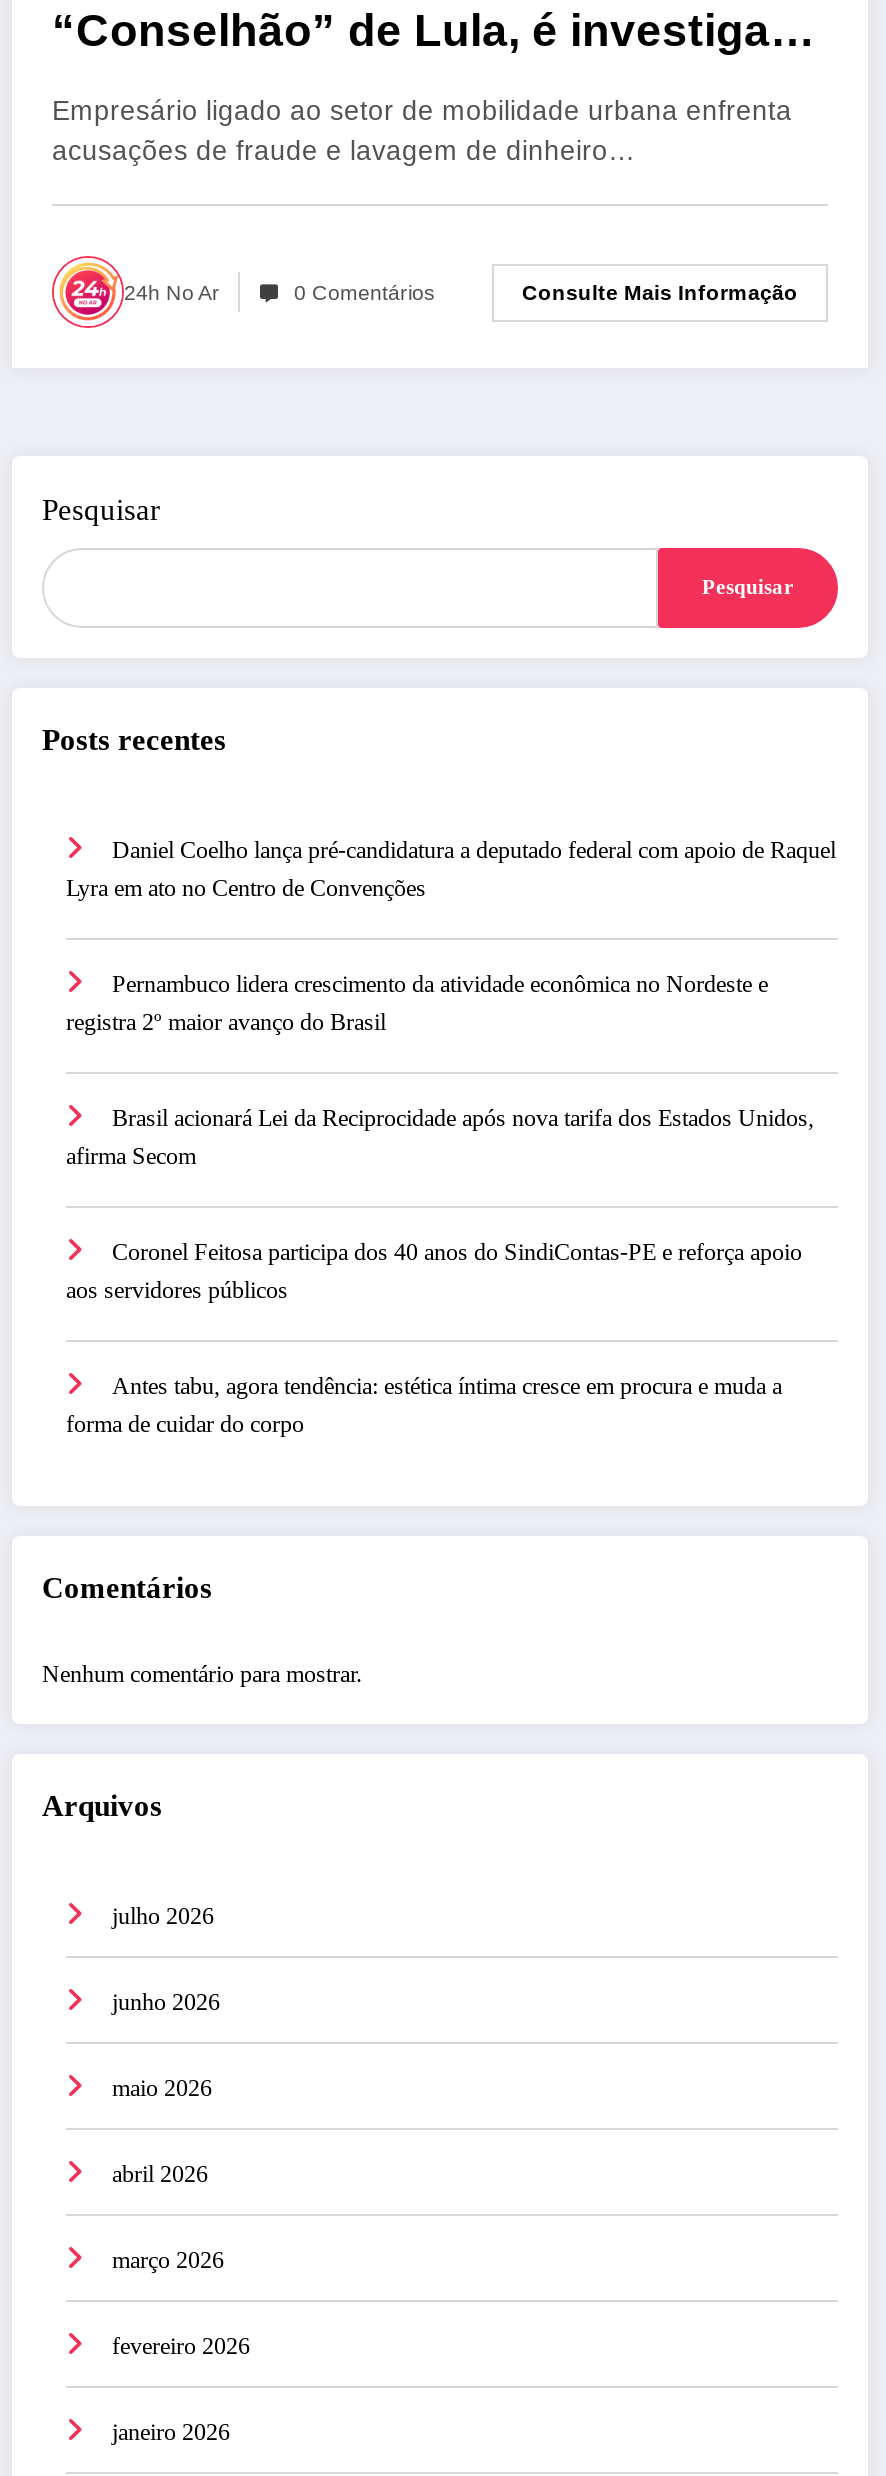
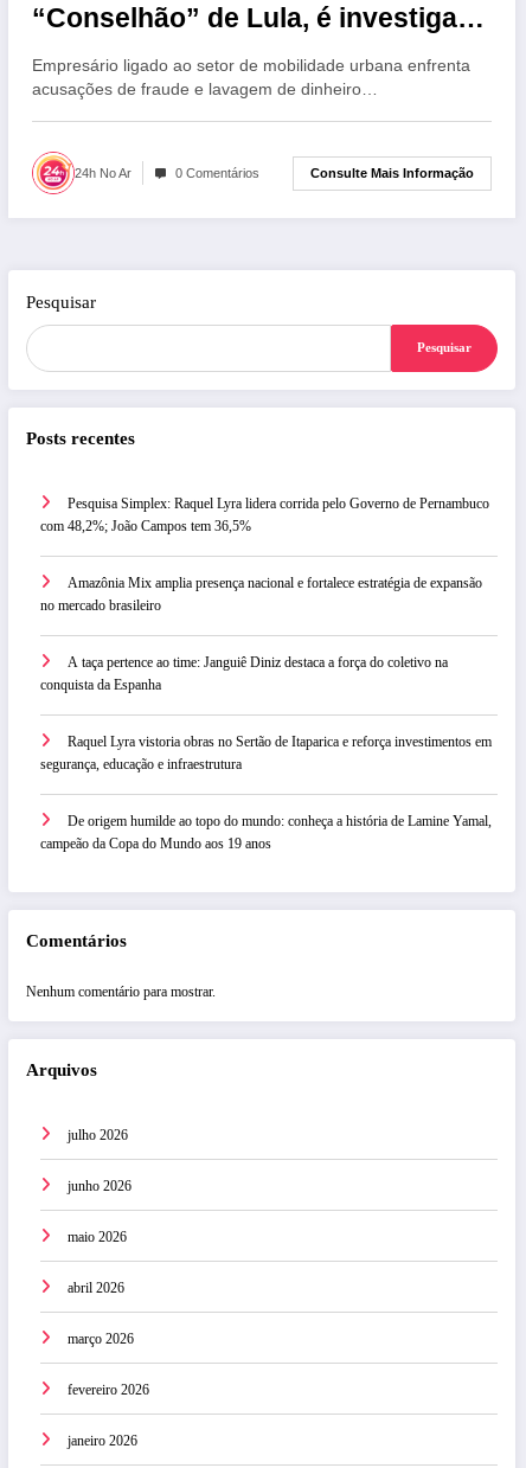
[66,836,836,902] Daniel Coelho lança pré-candidatura a deputado federal com apoio de Raquel | Lyra em ato no Centro de Convenções -> [40,495,489,534] Pesquisa Simplex: Raquel Lyra lidera corrida pelo Governo de Pernambuco | com 48,2%; João Campos tem 36,5%
[66,970,768,1036] Pernambuco lidera crescimento da atividade econômica no Nordeste e | registra 2º maior avanço do Brasil -> [40,575,482,614] Amazônia Mix amplia presença nacional e fortalece estratégia de expansão | no mercado brasileiro
[66,1104,814,1170] Brasil acionará Lei da Reciprocidade após nova tarifa dos Estados Unidos, | afirma Secom -> [40,654,448,693] A taça pertence ao time: Janguiê Diniz destaca a força do coletivo na | conquista da Espanha
[66,1238,802,1304] Coronel Feitosa participa dos 40 anos do SindiContas-PE e reforça apoio | aos servidores públicos -> [40,734,492,773] Raquel Lyra vistoria obras no Sertão de Itaparica e reforça investimentos em | segurança, educação e infraestrutura
[66,1372,782,1438] Antes tabu, agora tendência: estética íntima cresce em procura e muda a | forma de cuidar do corpo -> [40,813,492,852] De origem humilde ao topo do mundo: conheça a história de Lamine Yamal, | campeão da Copa do Mundo aos 19 anos

